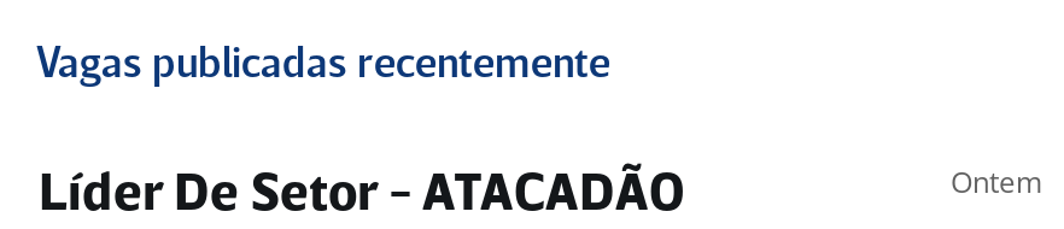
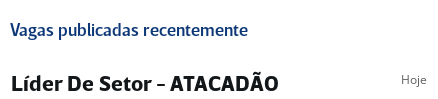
[951,162,1042,203] Ontem -> [401,71,427,88] Hoje

